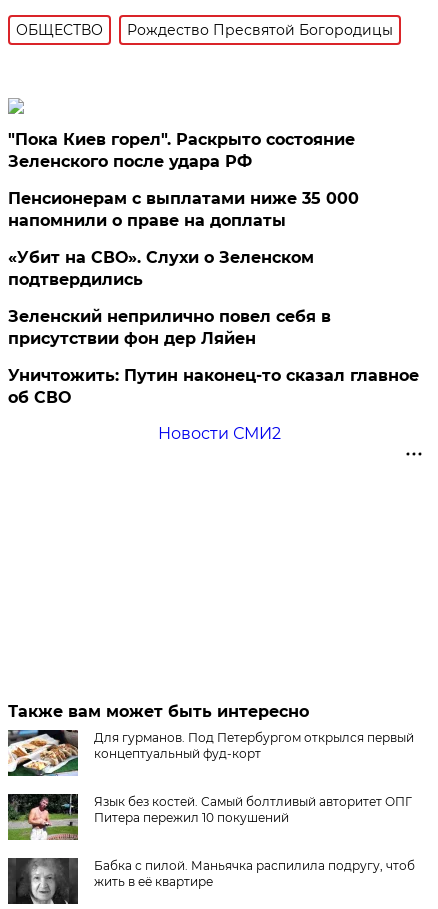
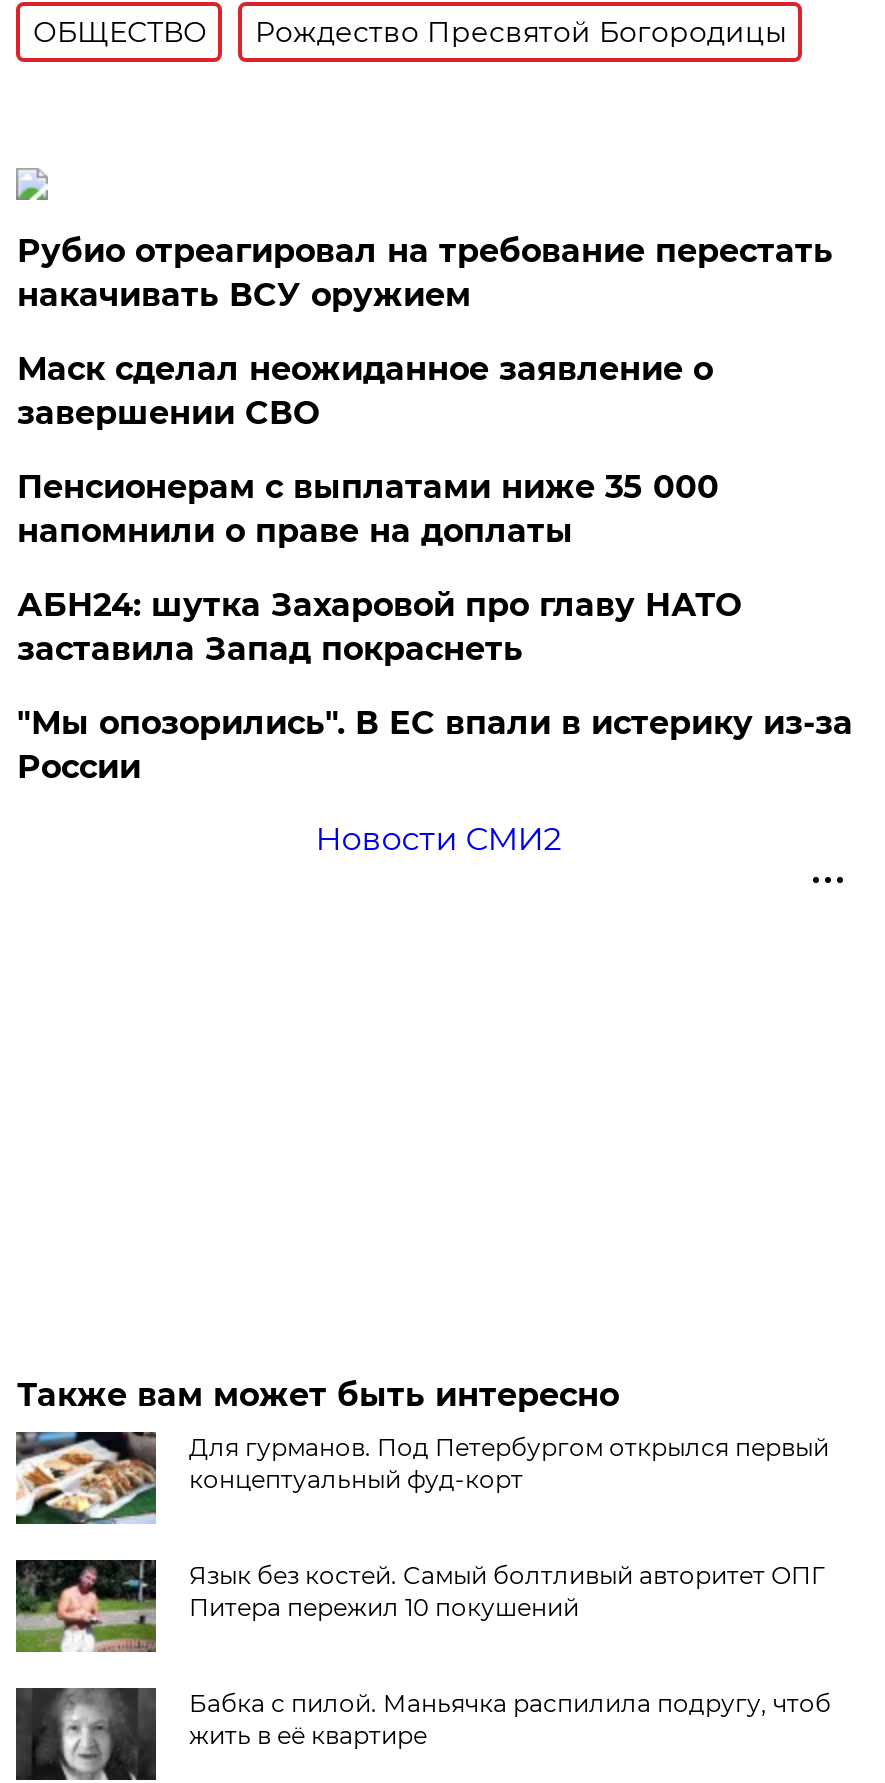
[8,130,355,171] "Пока Киев горел". Раскрыто состояние | Зеленского после удара РФ -> [17,232,833,432] Рубио отреагировал на требование перестать | накачивать ВСУ оружием | Маск сделал неожиданное заявление о | завершении СВО
moved [8,189,359,230] -> [17,468,719,550]: Пенсионерам с выплатами ниже 35 000 | напомнили о праве на доплаты
[8,248,419,407] «Убит на СВО». Слухи о Зеленском | подтвердились | Зеленский неприлично повел cебя в | присутствии фон дер Ляйен | Уничтожить: Путин наконец-то сказал главное | об СВО -> [17,586,853,786] АБН24: шутка Захаровой про главу НАТО | заставила Запад покраснеть | "Мы опозорились". В ЕС впали в истерику из-за | России

